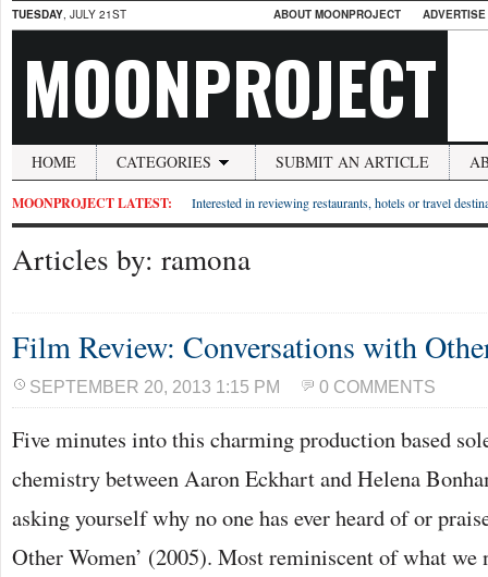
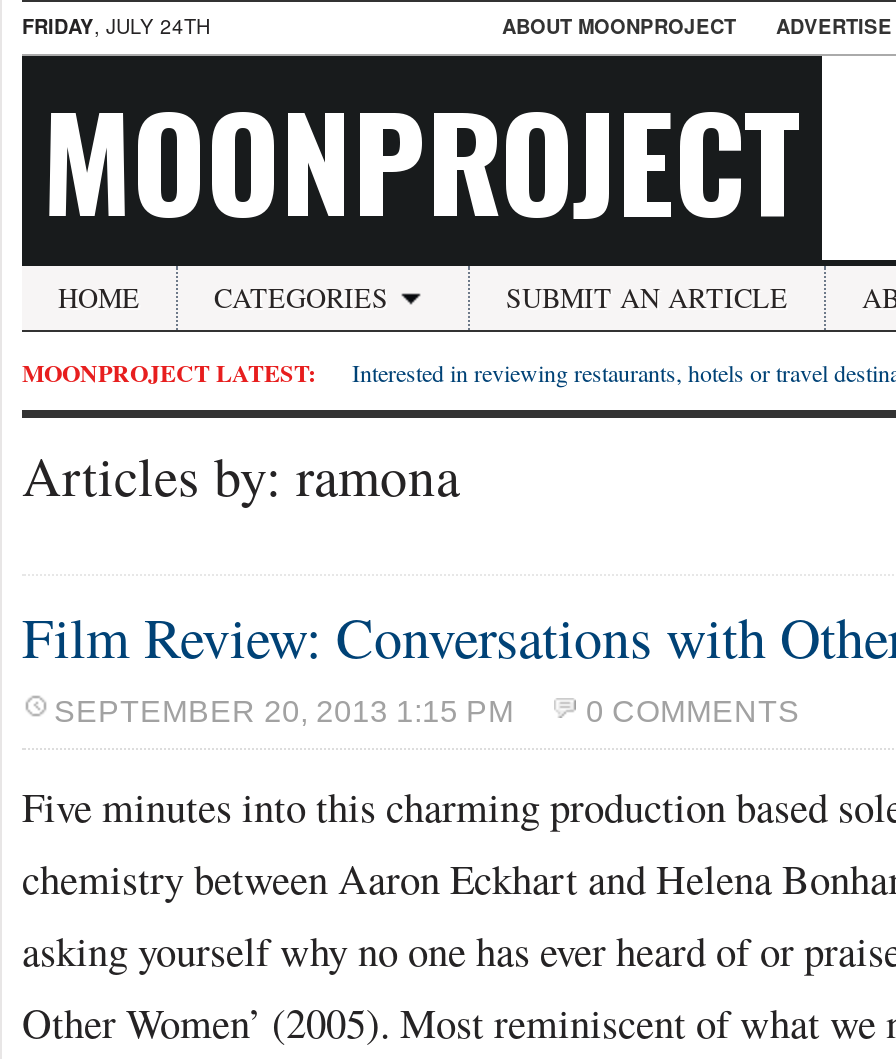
[12,7,126,22] TUESDAY, JULY 21ST -> [22,12,210,40] FRIDAY, JULY 24TH

